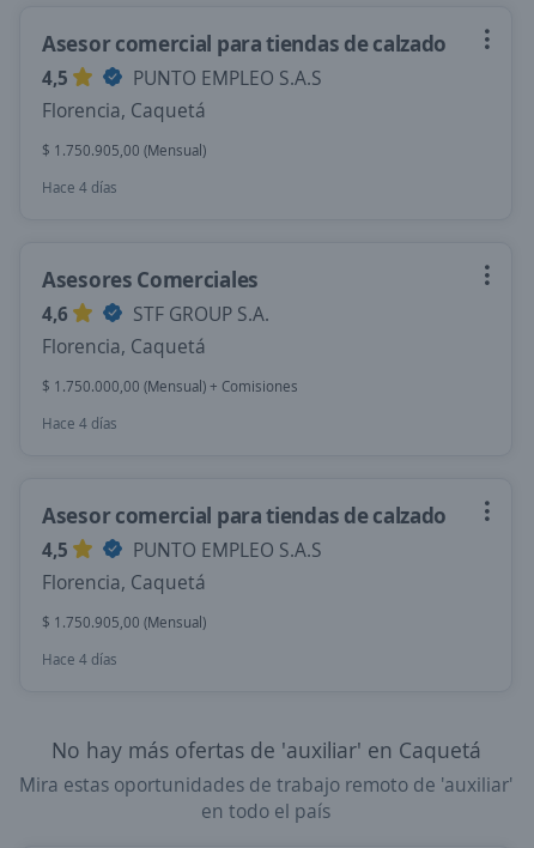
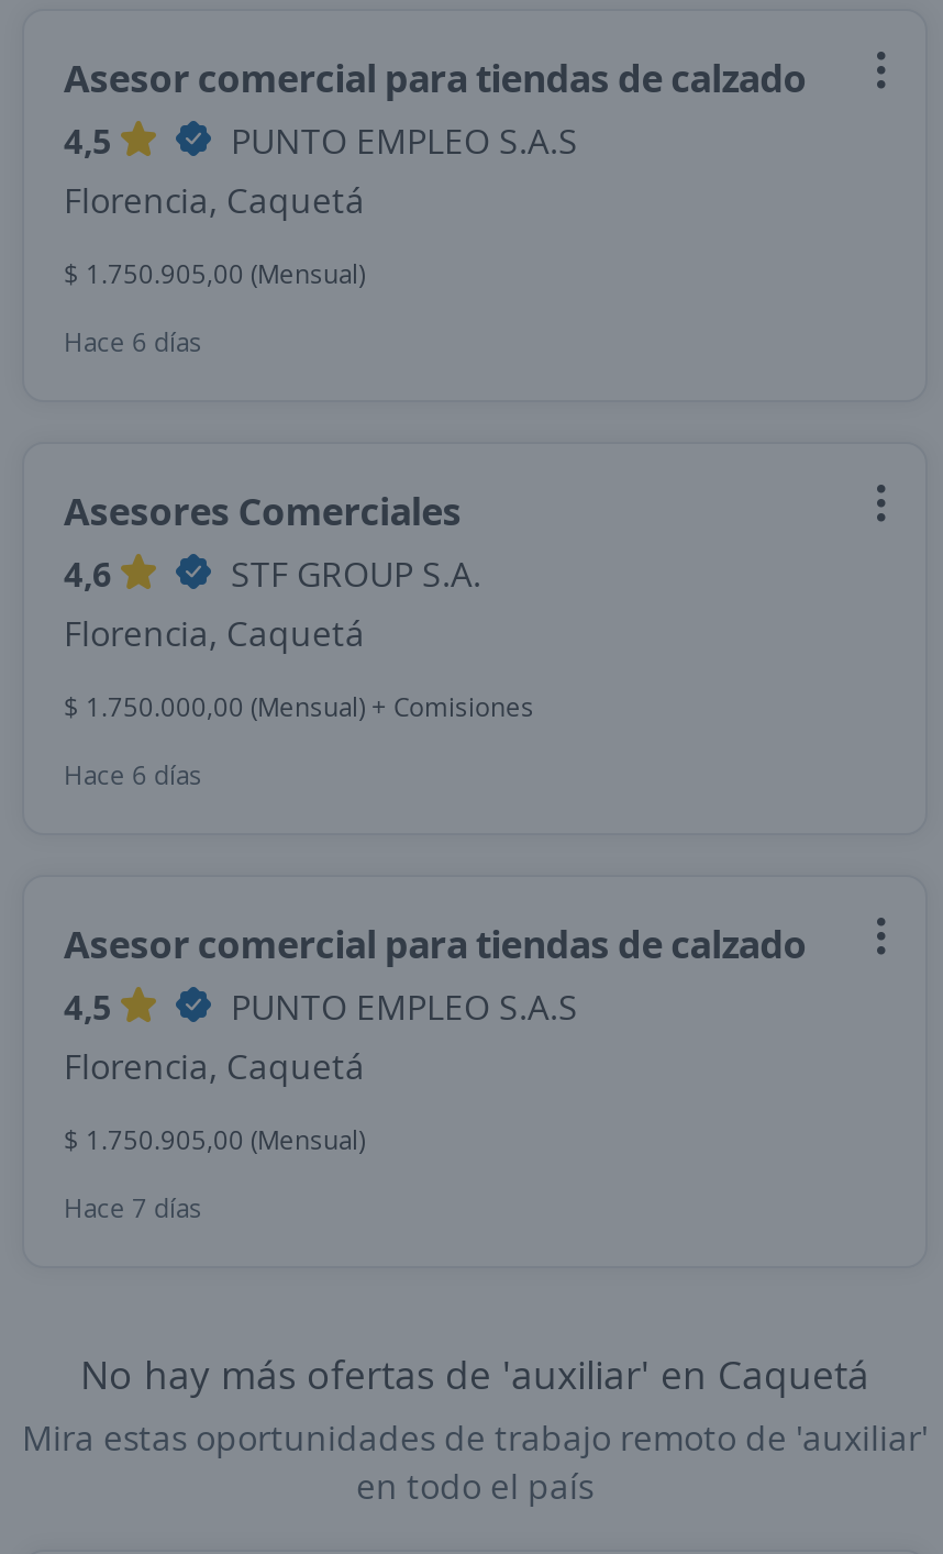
[42,177,117,198] Hace 4 días -> [64,323,202,360] Hace 6 días
[42,413,117,434] Hace 4 días -> [64,756,202,793] Hace 6 días
[42,649,117,670] Hace 4 días -> [64,1189,202,1226] Hace 7 días

